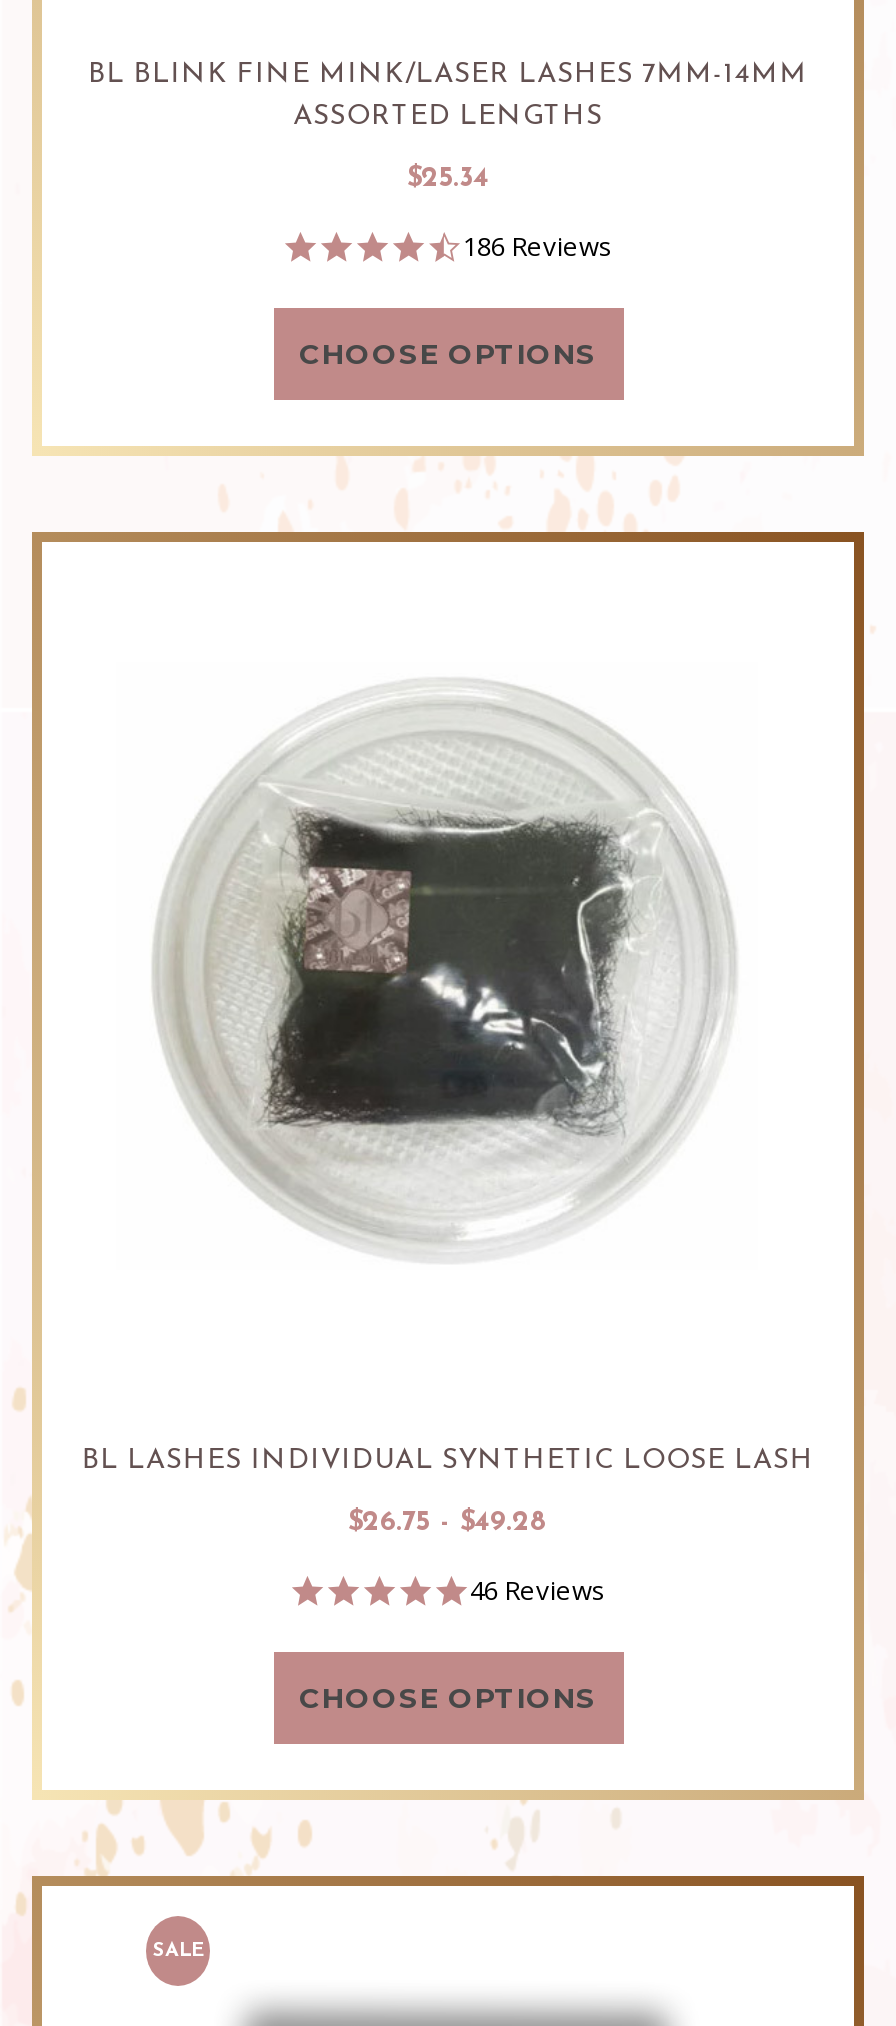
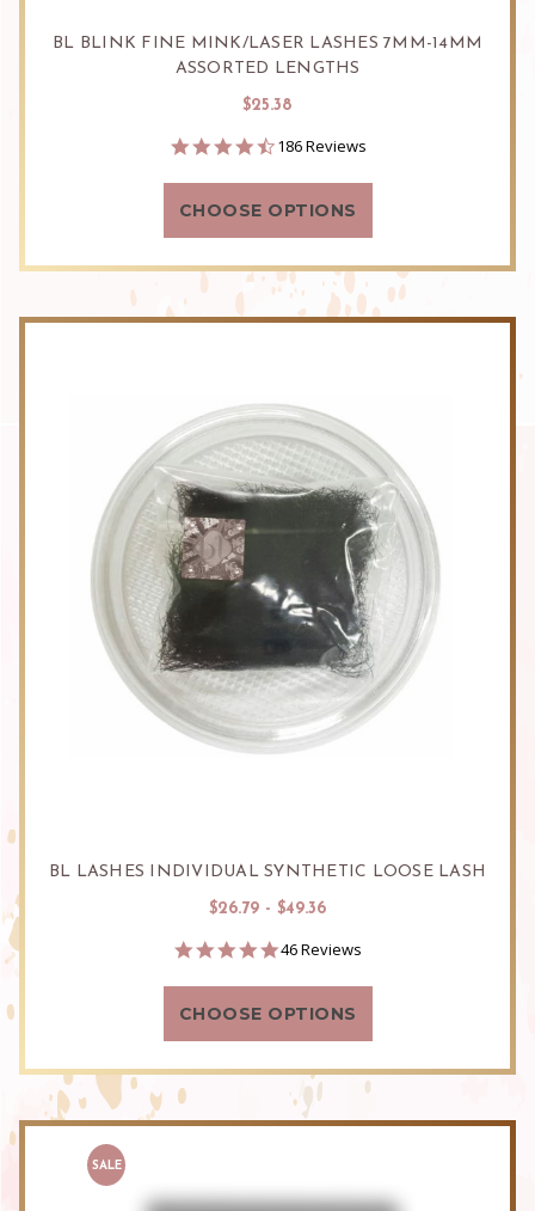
[407,163,489,193] $25.34 -> [242,97,293,115] $25.38
[348,1507,548,1537] $26.75 - $49.28 -> [209,901,326,919] $26.79 - $49.36

